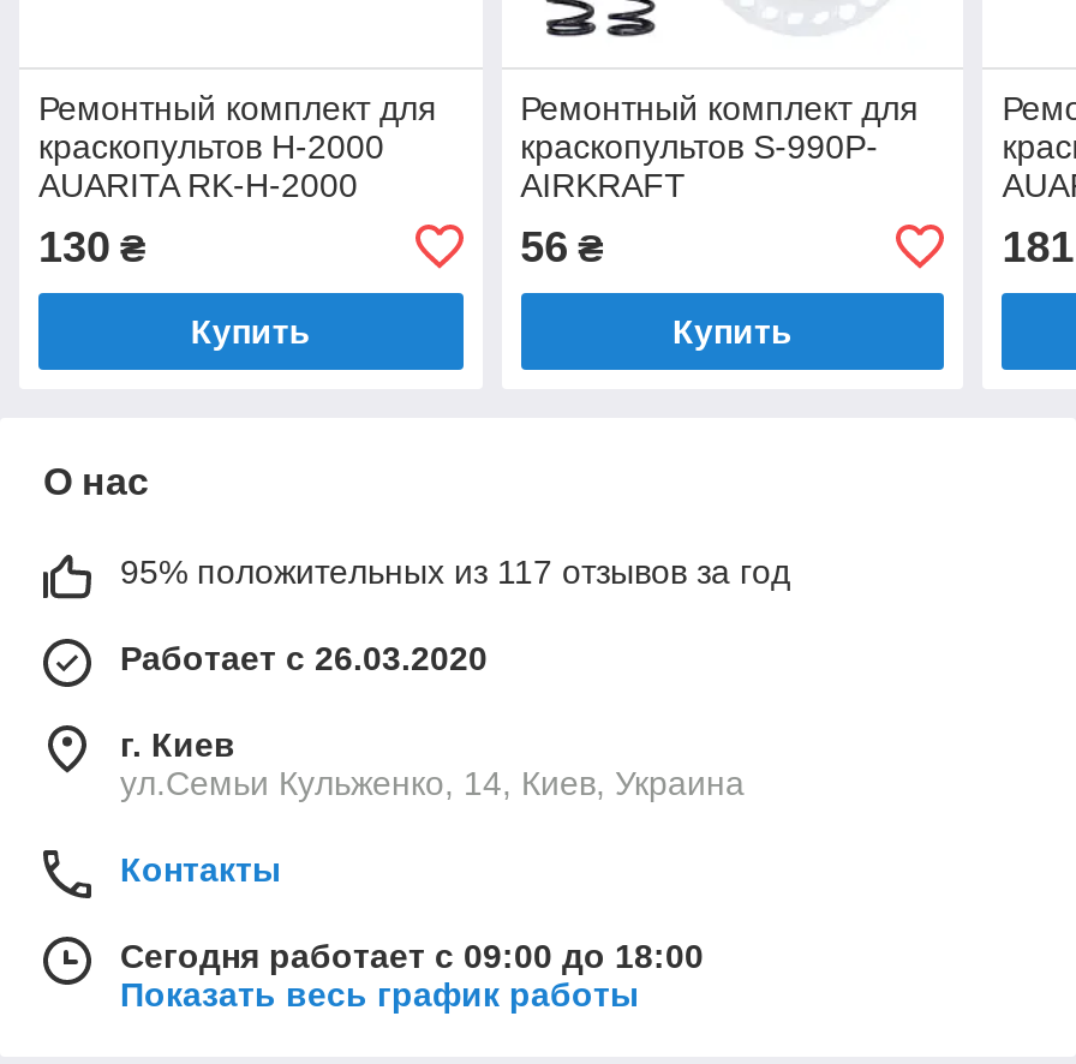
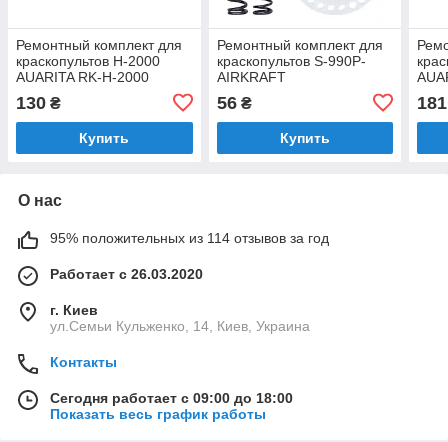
[120,552,790,590] 95% положительных из 117 отзывов за год -> [50,230,329,246] 95% положительных из 114 отзывов за год

